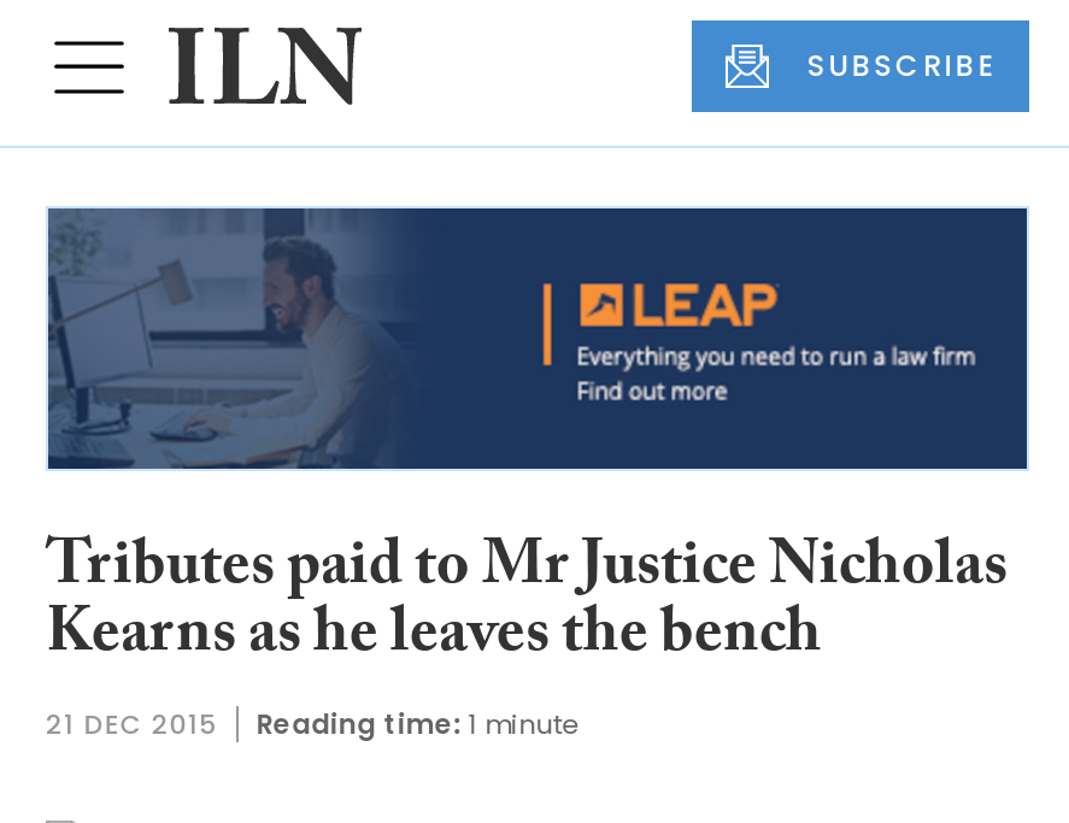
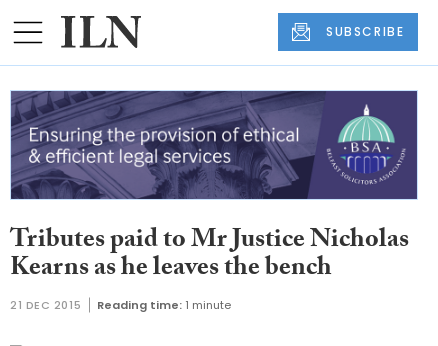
[48,208,1022,466] [image] -> [11,91,417,199] [image]

